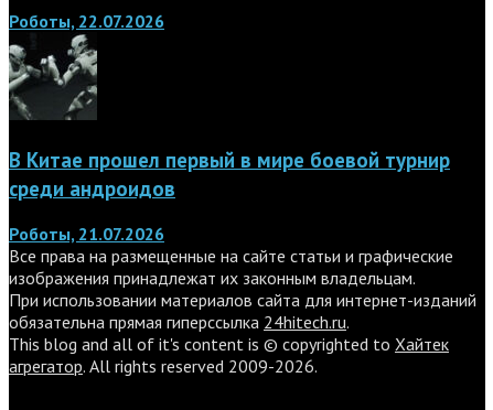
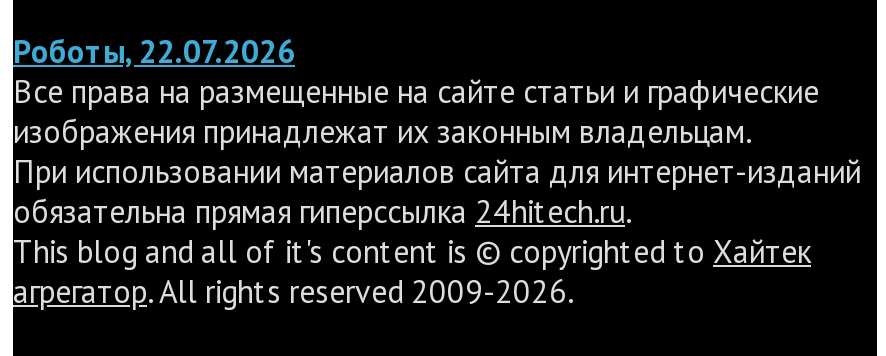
[8,34,450,245] [image] | В Китае прошел первый в мире боевой турнир | среди андроидов | Роботы, 21.07.2026 -> none

